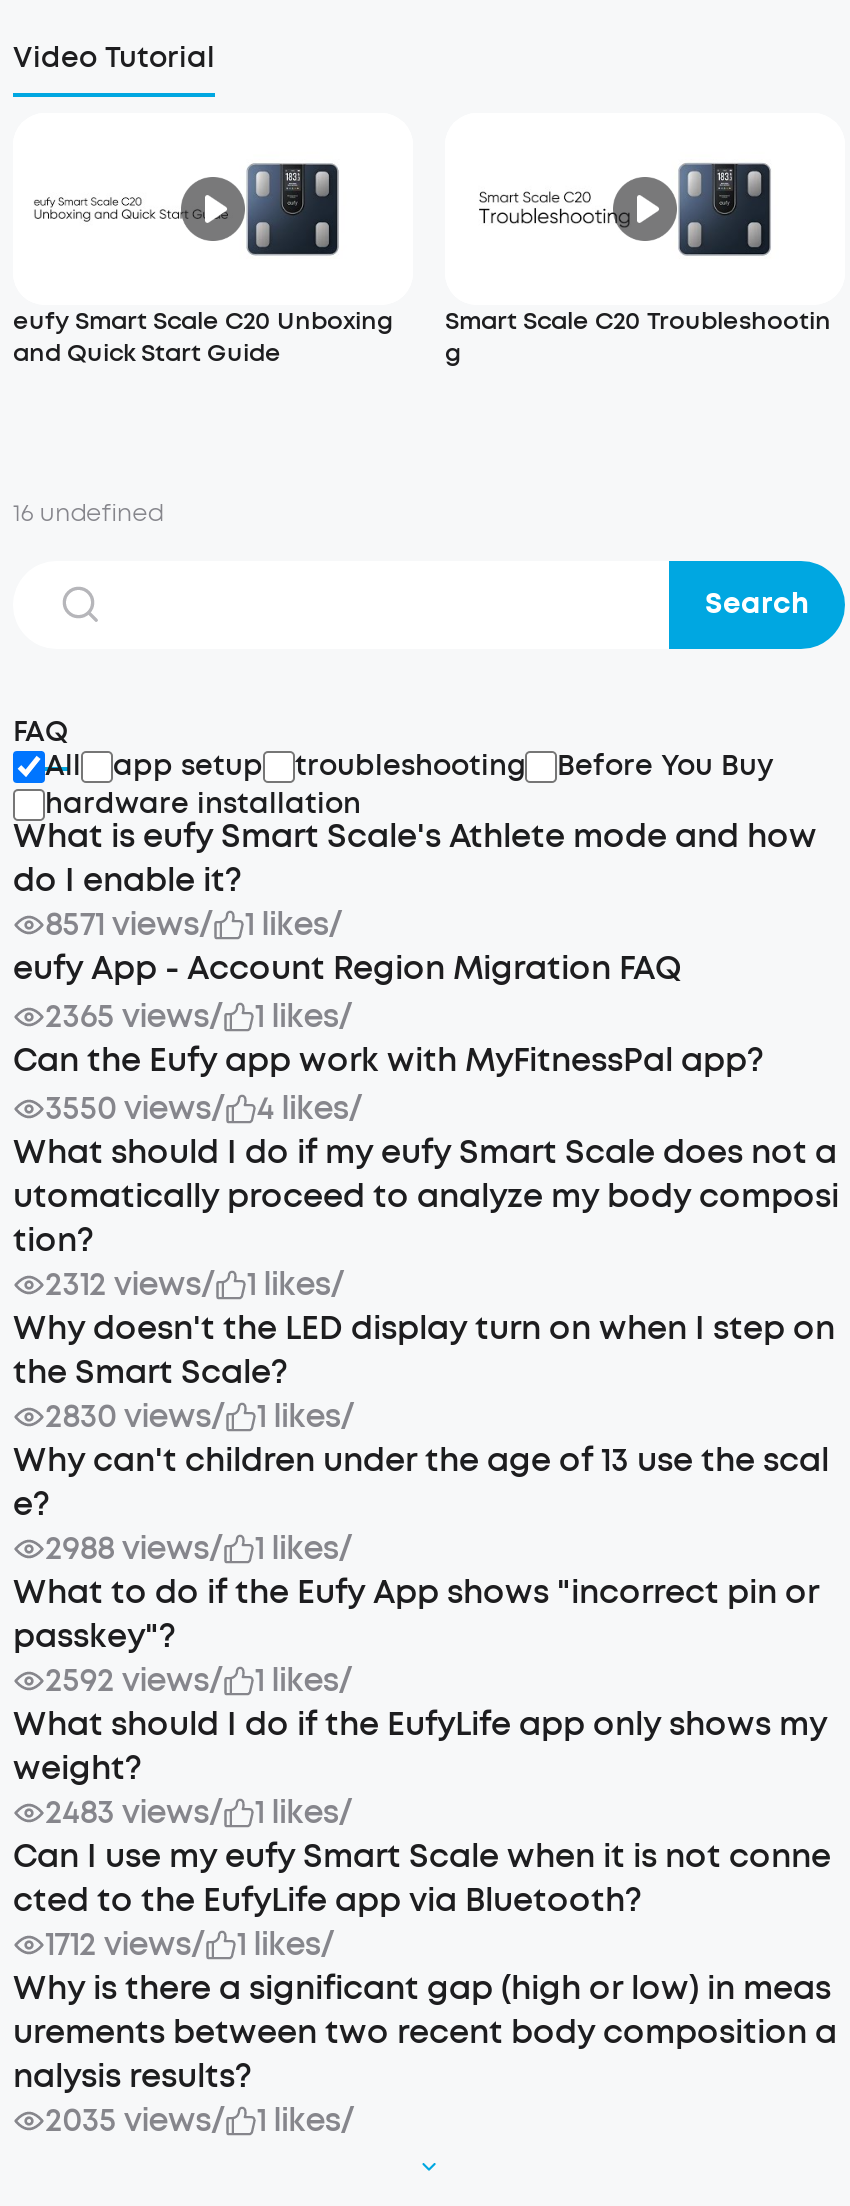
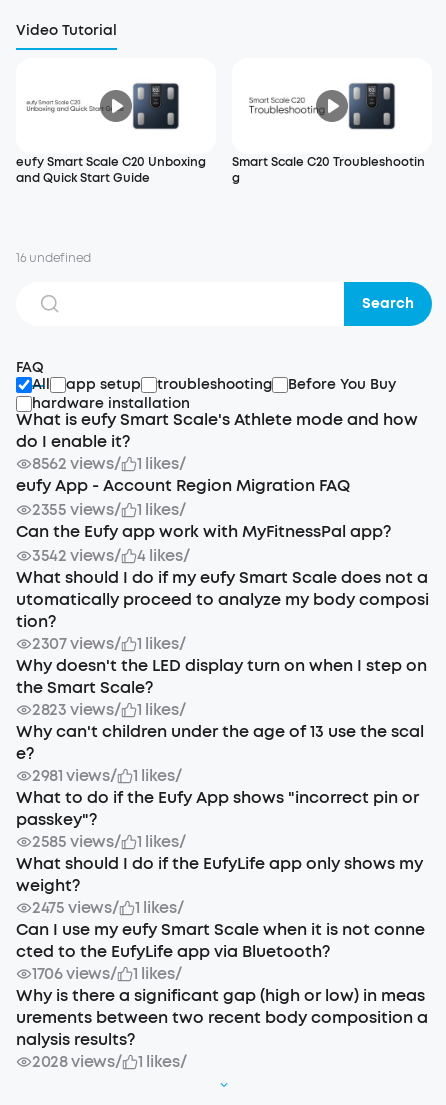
[45,903,213,945] 8571 views/ -> [32,453,121,474] 8562 views/
[45,995,223,1037] 2365 views/ -> [32,499,121,520] 2355 views/
[45,1087,362,1129] 3550 views/ 4 likes/ -> [32,545,190,566] 3542 views/ 4 likes/
[45,1263,215,1305] 2312 views/ -> [32,633,121,654] 2307 views/
[45,1395,225,1437] 2830 views/ -> [32,699,121,720] 2823 views/
[45,1527,223,1569] 2988 views/ -> [32,765,117,786] 2981 views/
[45,1659,223,1701] 2592 views/ -> [32,831,121,852] 2585 views/
[45,1791,223,1833] 2483 views/ -> [32,897,119,918] 2475 views/
[45,1923,205,1965] 1712 views/ -> [32,963,117,984] 1706 views/
[45,2099,225,2141] 2035 views/ -> [32,1051,122,1072] 2028 views/

